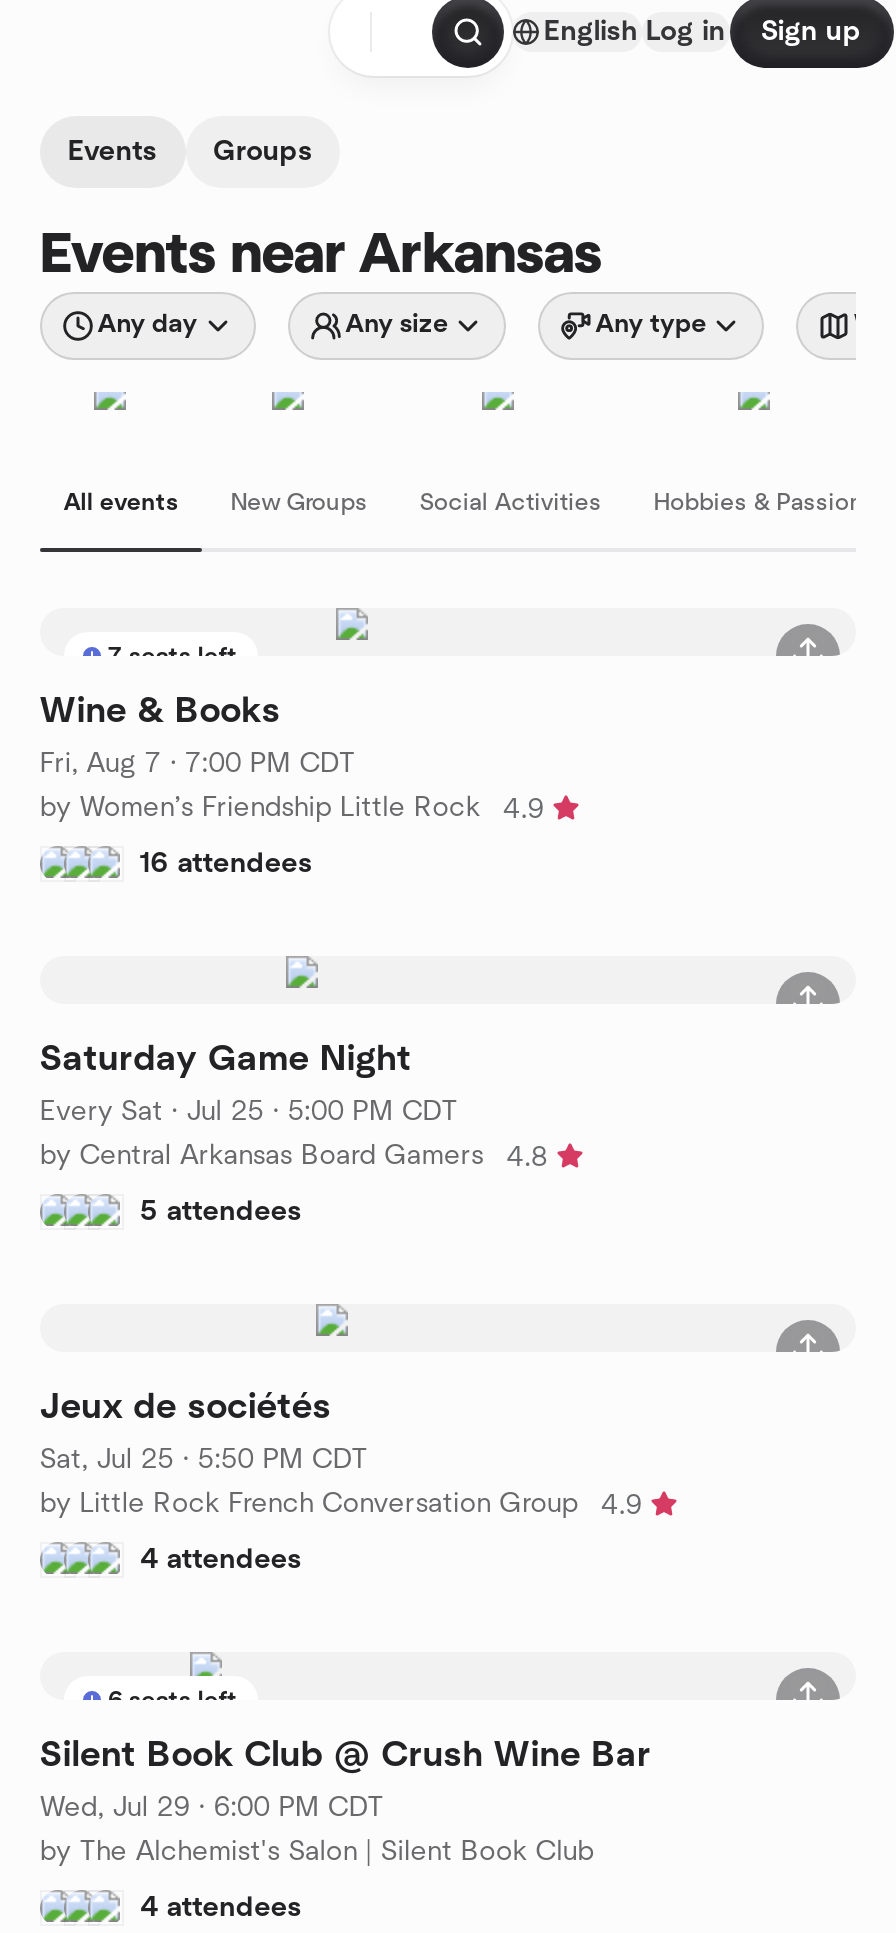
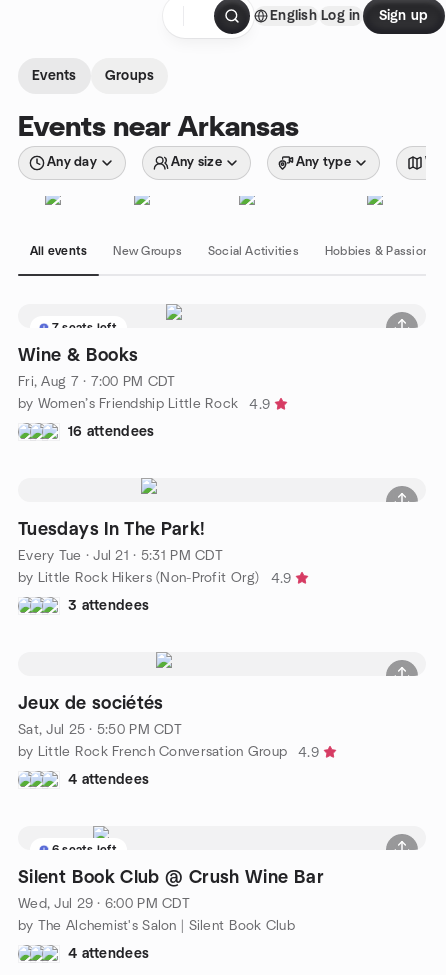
[40,1041,412,1077] Saturday Game Night -> [18,520,205,538] Tuesdays In The Park!
[40,1097,458,1125] Every Sat · Jul 25 · 5:00 PM CDT -> [18,548,223,562] Every Tue · Jul 21 · 5:31 PM CDT
[40,1141,548,1171] by Central Arkansas Board Gamers | 4.8 -> [18,570,291,585] by Little Rock Hikers (Non-Profit Org) | 4.9
[140,1197,302,1225] 5 attendees -> [68,598,149,612] 3 attendees

